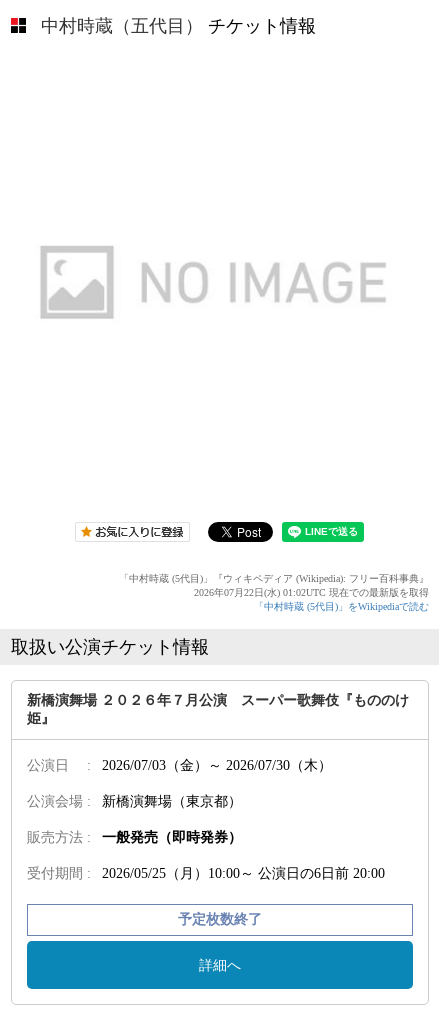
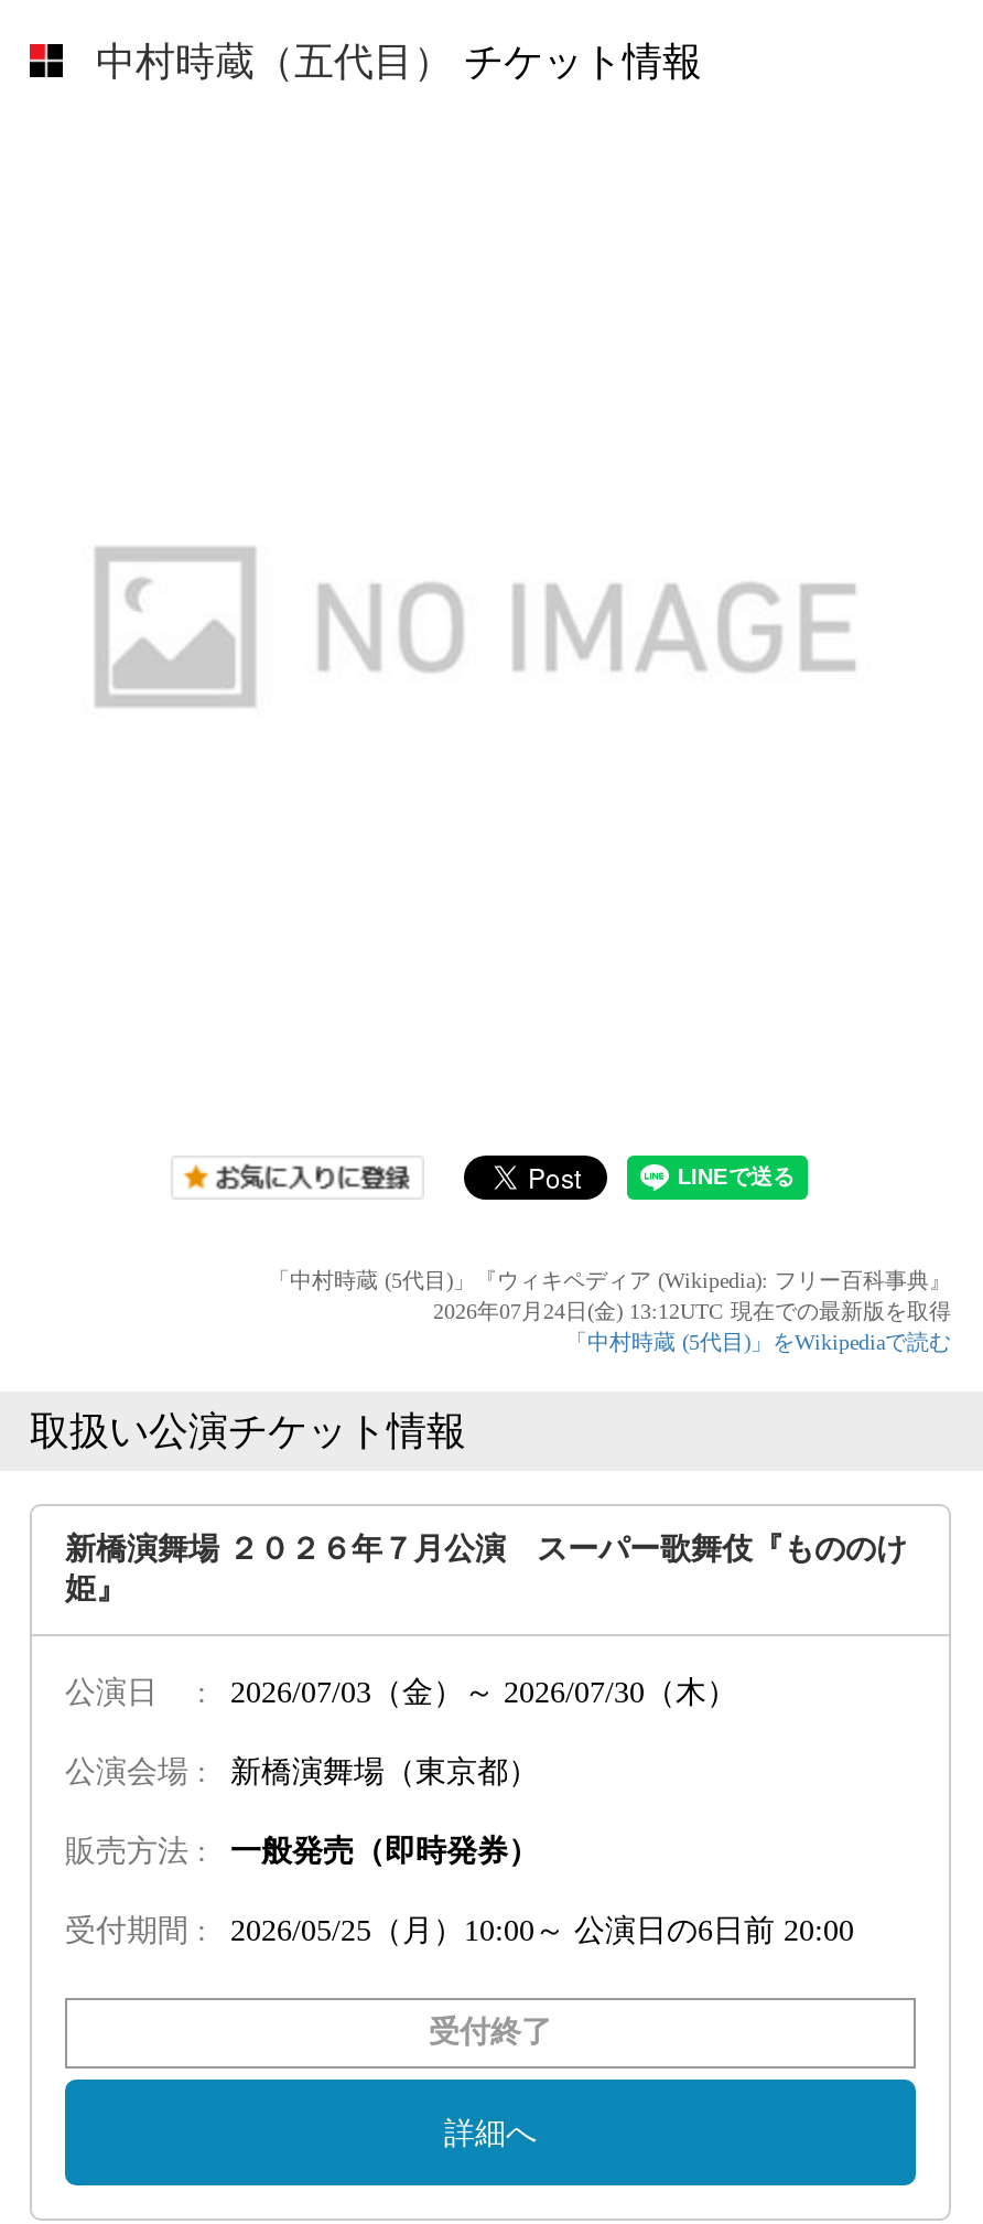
[194,587,429,598] 2026年07月22日(水) 01:02UTC 現在での最新版を取得 -> [433,1299,951,1323] 2026年07月24日(金) 13:12UTC 現在での最新版を取得
[178,912,262,927] 予定枚数終了 -> [429,2016,552,2049] 受付終了

